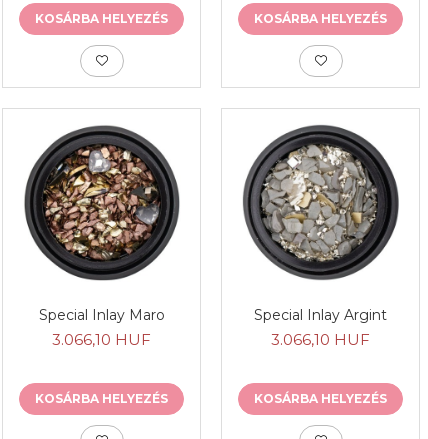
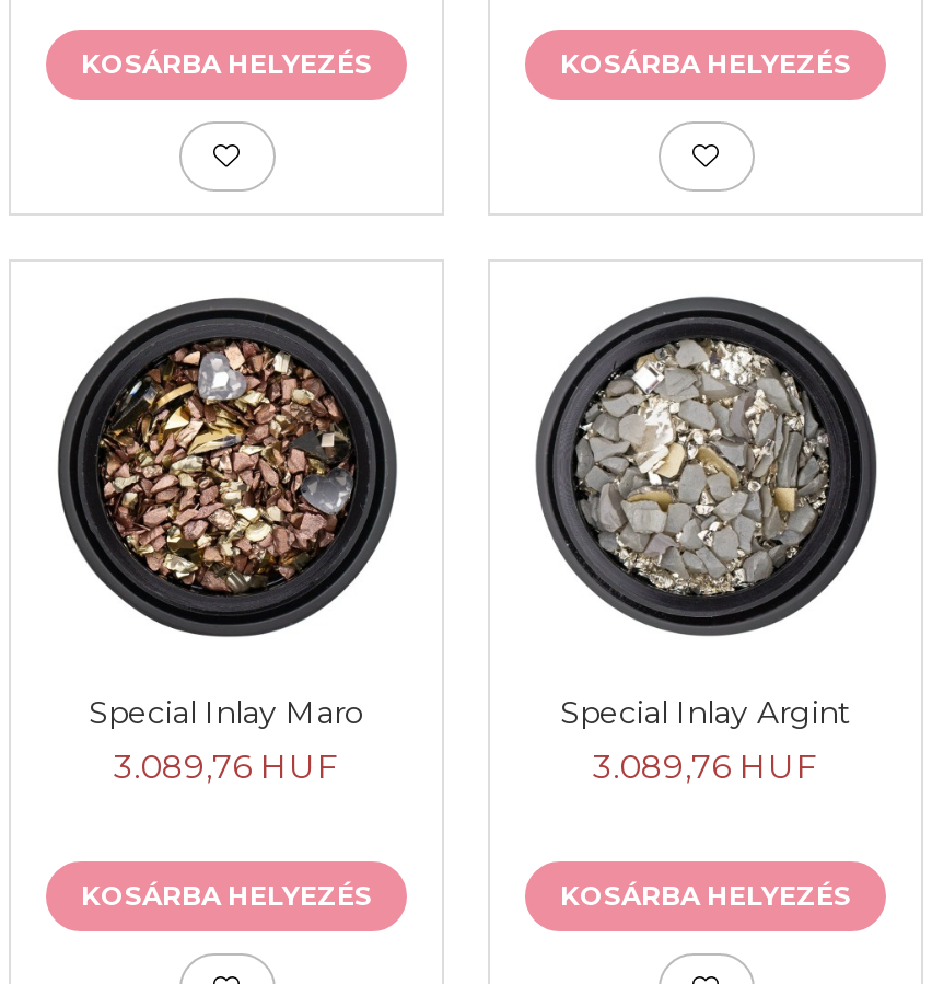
[52,330,151,349] 3.066,10 HUF -> [114,745,339,787] 3.089,76 HUF
[271,330,370,349] 3.066,10 HUF -> [593,745,818,787] 3.089,76 HUF

